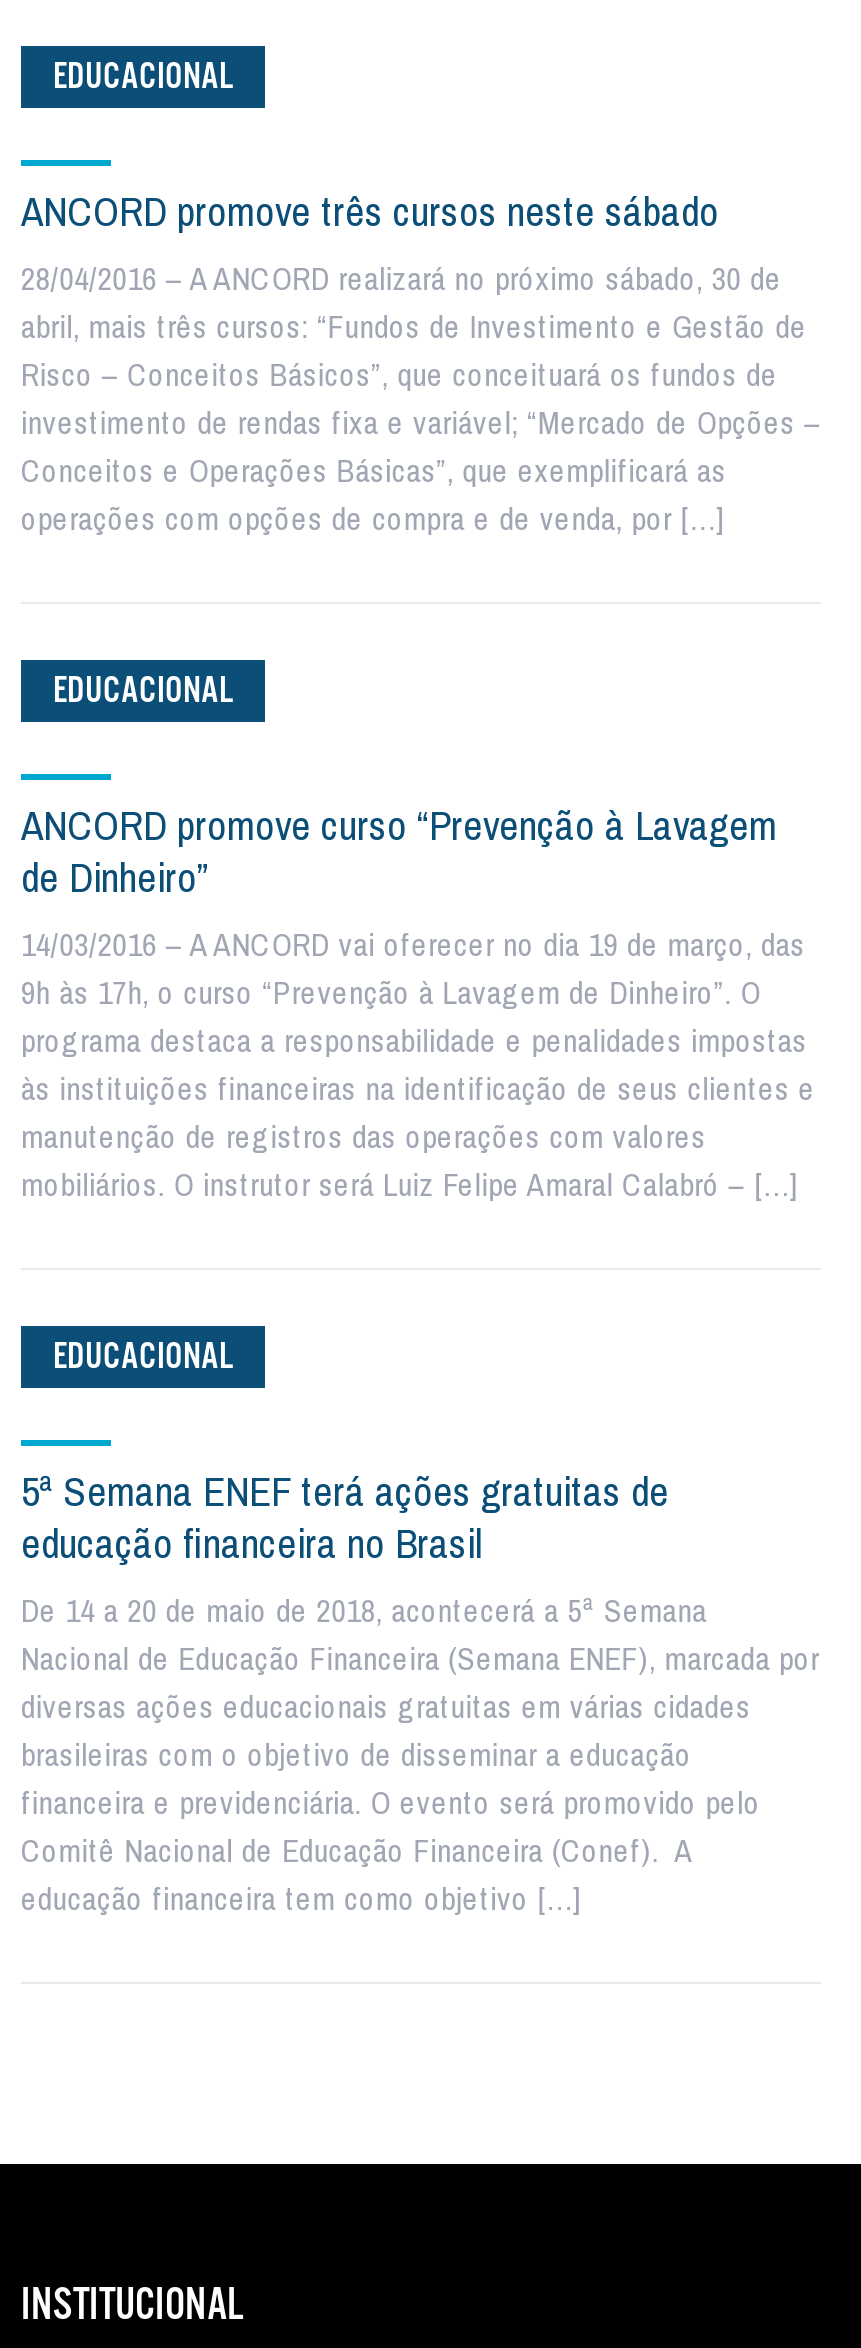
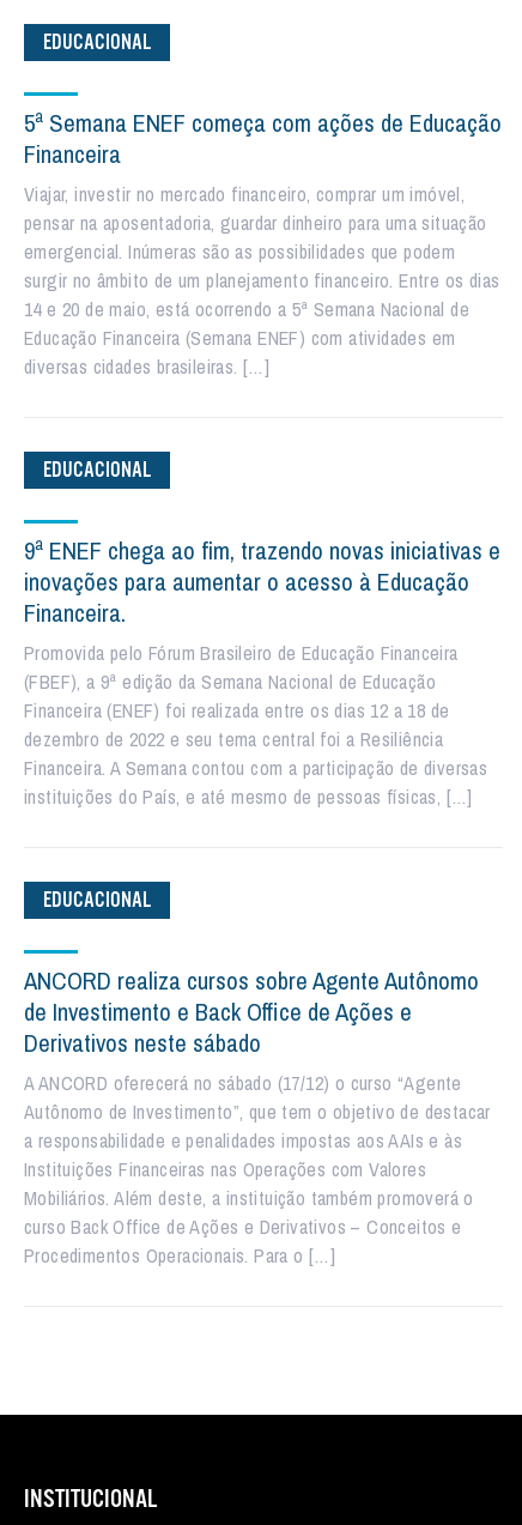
[21,184,821,540] ANCORD promove três cursos neste sábado | 28/04/2016 – A ANCORD realizará no próximo sábado, 30 de | abril, mais três cursos: “Fundos de Investimento e Gestão de | Risco – Conceitos Básicos”, que conceituará os fundos de | investimento de rendas fixa e variável; “Mercado de Opções – | Conceitos e Operações Básicas”, que exemplificará as | operações com opções de compra e de venda, por […] -> [24,107,502,380] 5ª Semana ENEF começa com ações de Educação | Financeira | Viajar, investir no mercado financeiro, comprar um imóvel, | pensar na aposentadoria, guardar dinheiro para uma situação | emergencial. Inúmeras são as possibilidades que podem | surgir no âmbito de um planejamento financeiro. Entre os dias | 14 e 20 de maio, está ocorrendo a 5ª Semana Nacional de | Educação Financeira (Semana ENEF) com atividades em | diversas cidades brasileiras. […]
[21,798,815,1206] ANCORD promove curso “Prevenção à Lavagem | de Dinheiro” | 14/03/2016 – A ANCORD vai oferecer no dia 19 de março, das | 9h às 17h, o curso “Prevenção à Lavagem de Dinheiro”. O | programa destaca a responsabilidade e penalidades impostas | às instituições financeiras na identificação de seus clientes e | manutenção de registros das operações com valores | mobiliários. O instrutor será Luiz Felipe Amaral Calabró – […] -> [24,534,500,810] 9ª ENEF chega ao fim, trazendo novas iniciativas e | inovações para aumentar o acesso à Educação | Financeira. | Promovida pelo Fórum Brasileiro de Educação Financeira | (FBEF), a 9ª edição da Semana Nacional de Educação | Financeira (ENEF) foi realizada entre os dias 12 a 18 de | dezembro de 2022 e seu tema central foi a Resiliência | Financeira. A Semana contou com a participação de diversas | instituições do País, e até mesmo de pessoas físicas, […]
[21,1464,819,1920] 5ª Semana ENEF terá ações gratuitas de | educação financeira no Brasil | De 14 a 20 de maio de 2018, acontecerá a 5ª Semana | Nacional de Educação Financeira (Semana ENEF), marcada por | diversas ações educacionais gratuitas em várias cidades | brasileiras com o objetivo de disseminar a educação | financeira e previdenciária. O evento será promovido pelo | Comitê Nacional de Educação Financeira (Conef). A | educação financeira tem como objetivo […] -> [24,964,491,1269] ANCORD realiza cursos sobre Agente Autônomo | de Investimento e Back Office de Ações e | Derivativos neste sábado | A ANCORD oferecerá no sábado (17/12) o curso “Agente | Autônomo de Investimento”, que tem o objetivo de destacar | a responsabilidade e penalidades impostas aos AAIs e às | Instituições Financeiras nas Operações com Valores | Mobiliários. Além deste, a instituição também promoverá o | curso Back Office de Ações e Derivativos – Conceitos e | Procedimentos Operacionais. Para o […]

